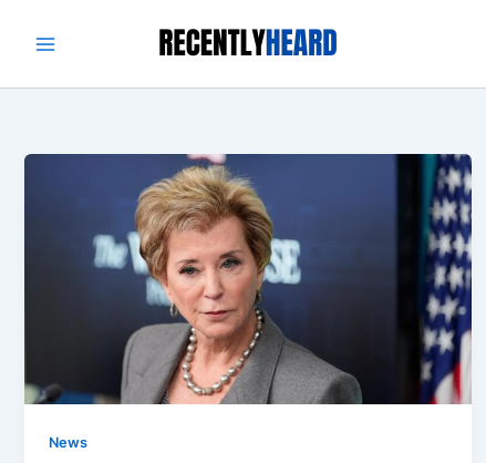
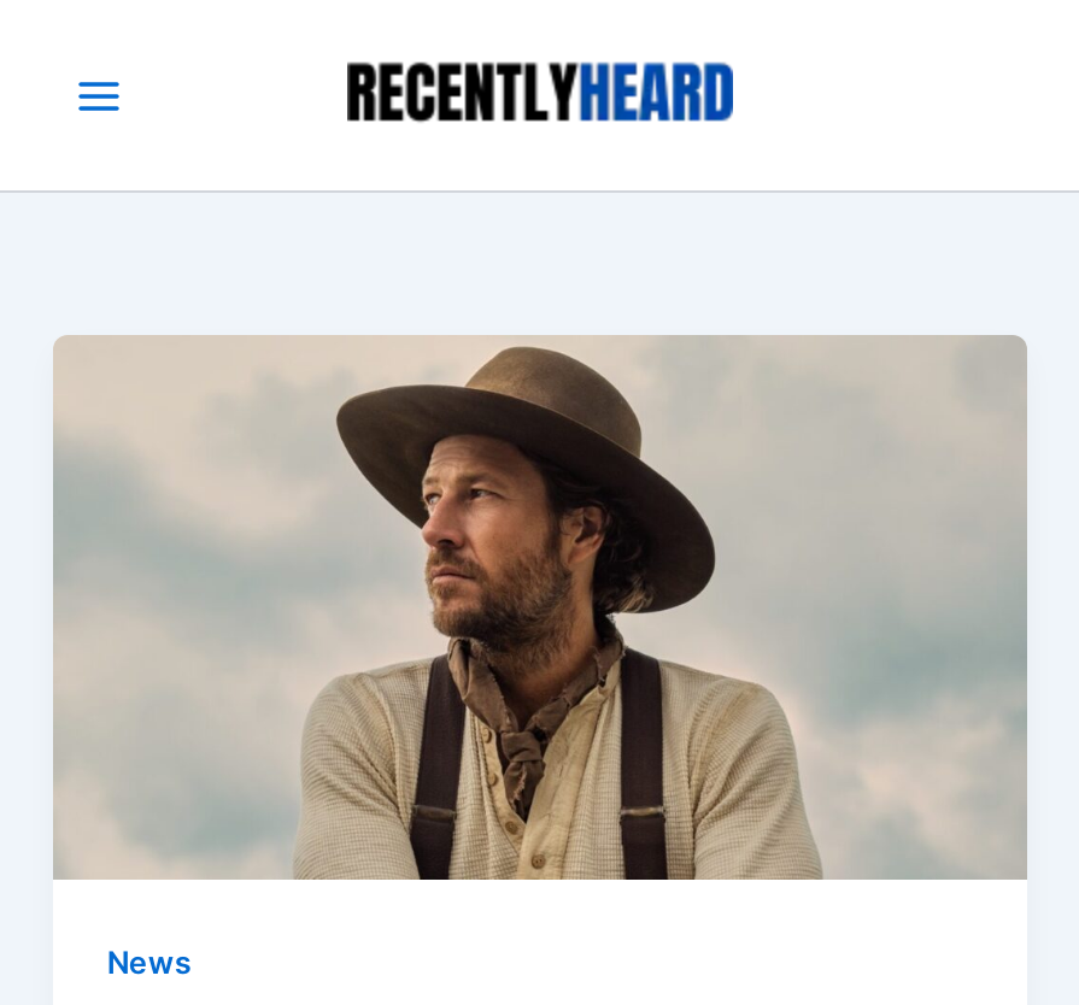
[23,153,473,405] [image] -> [53,335,1027,882] [image]

